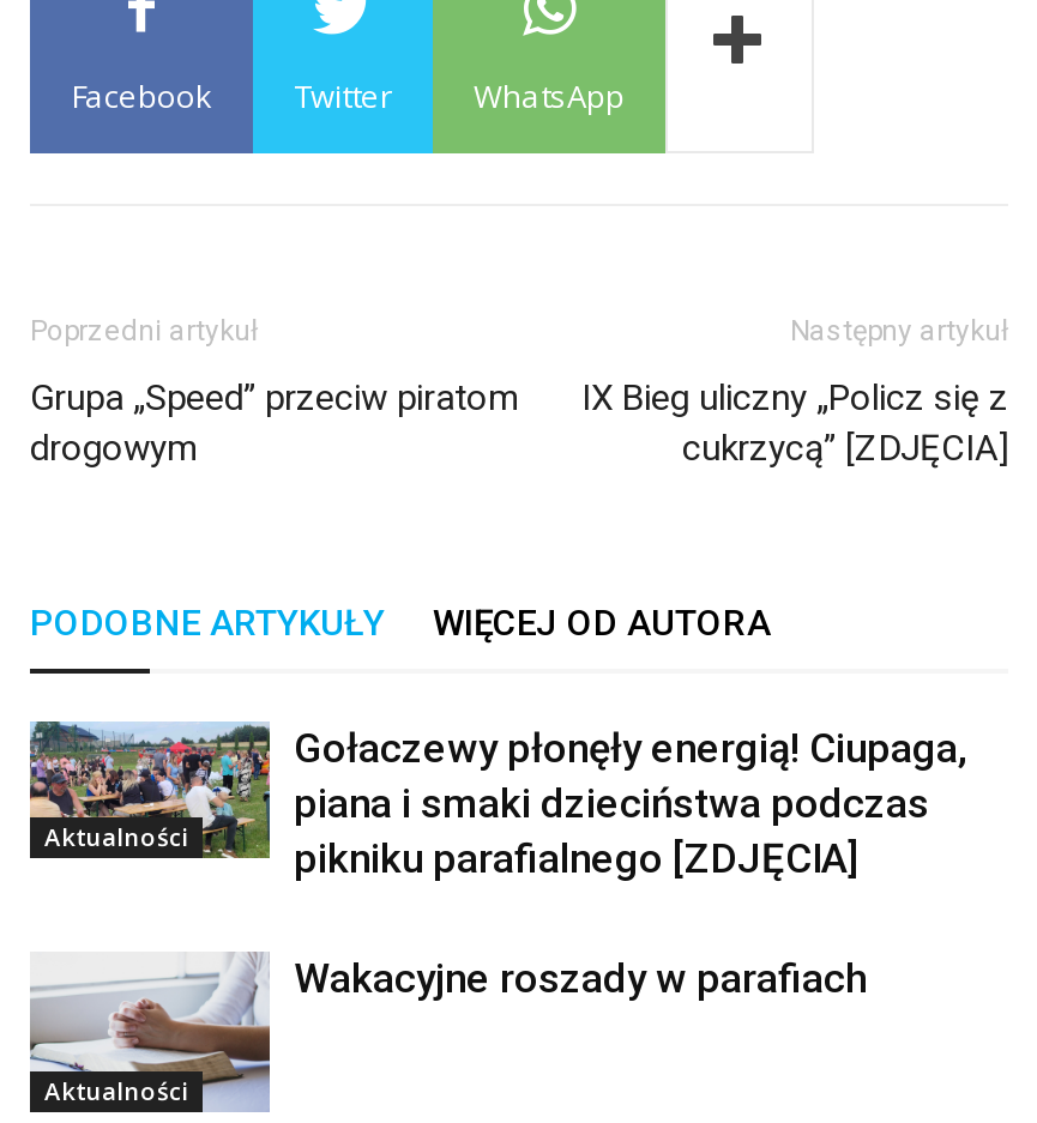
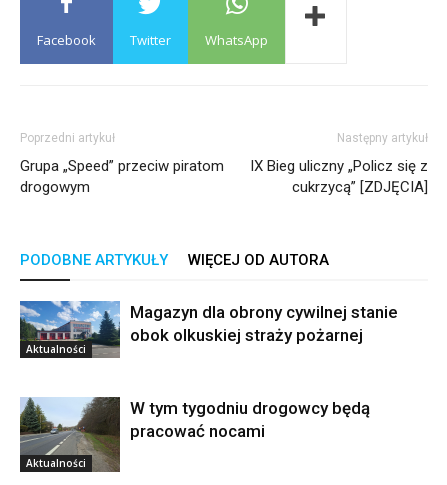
[28,719,967,883] [image] | Gołaczewy płonęły energią! Ciupaga, | piana i smaki dzieciństwa podczas | pikniku parafialnego [ZDJĘCIA] -> [19,300,398,358] [image] | Magazyn dla obrony cywilnej stanie | obok olkuskiej straży pożarnej
[32,952,867,1112] [image] | Wakacyjne roszady w parafiach -> [20,396,370,472] [image] | W tym tygodniu drogowcy będą | pracować nocami

